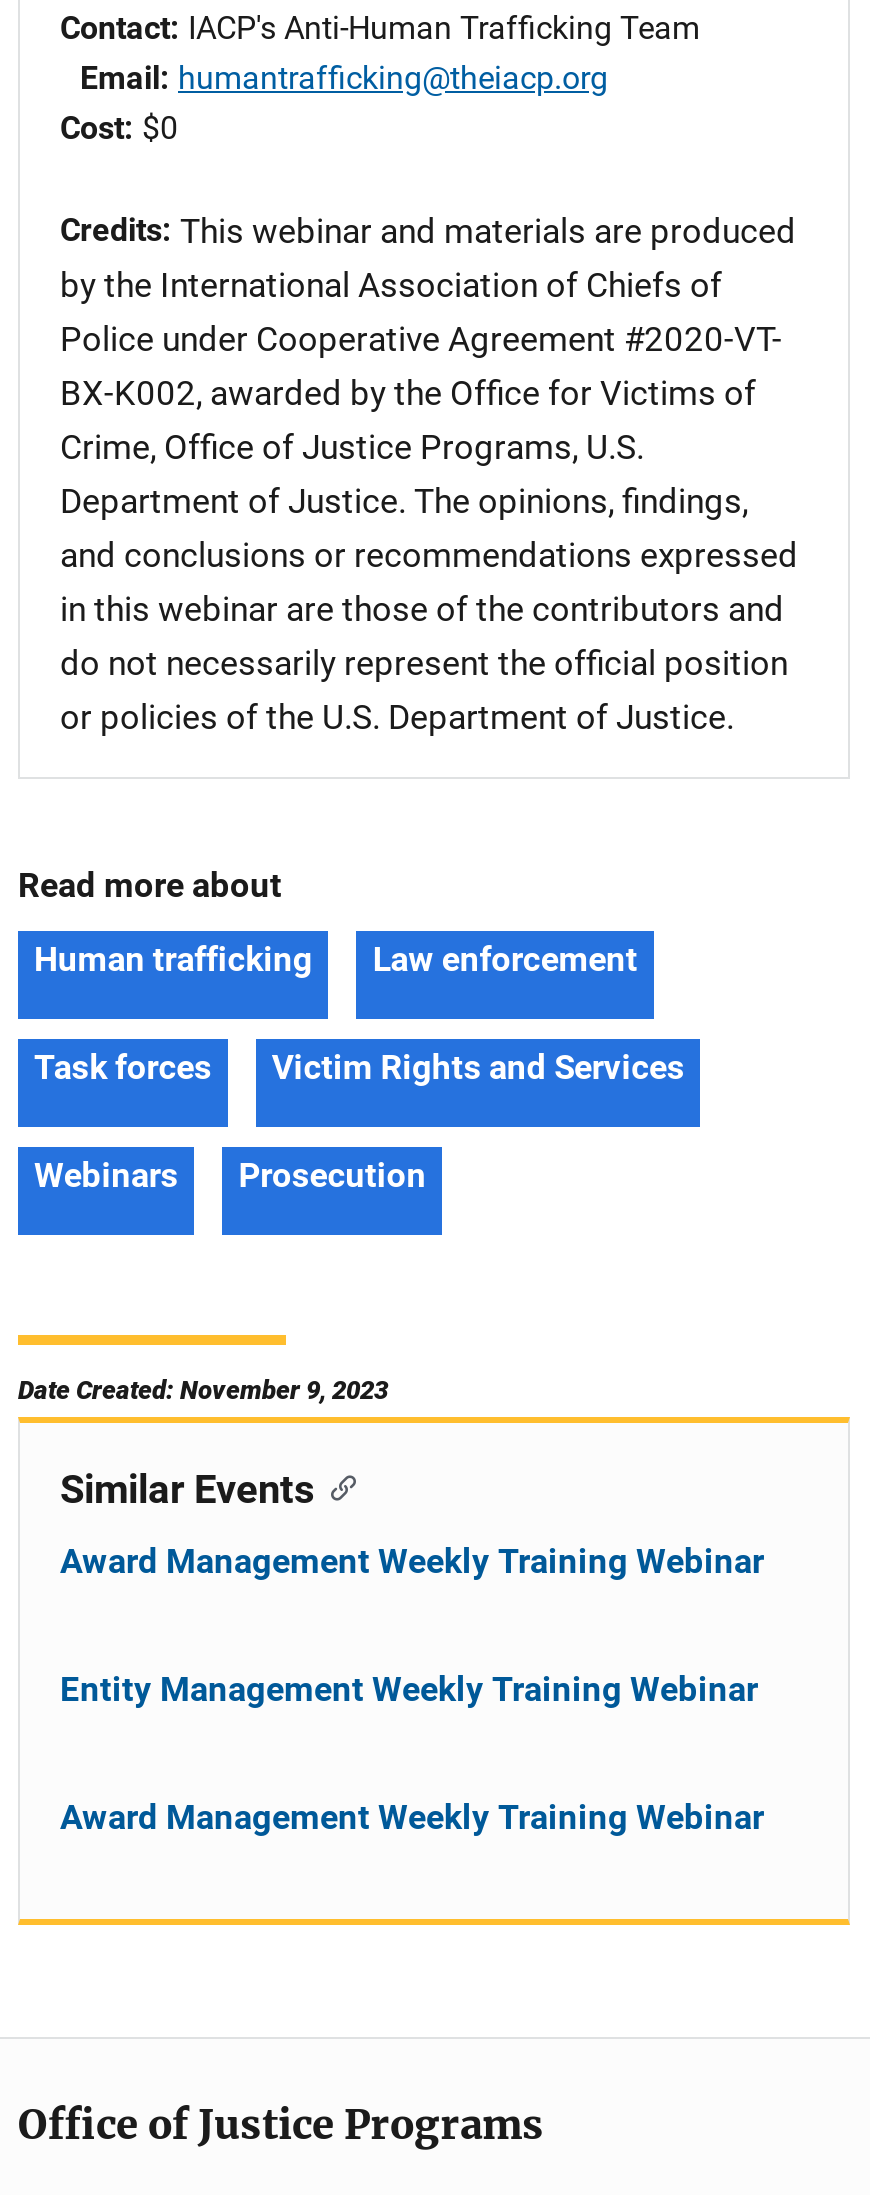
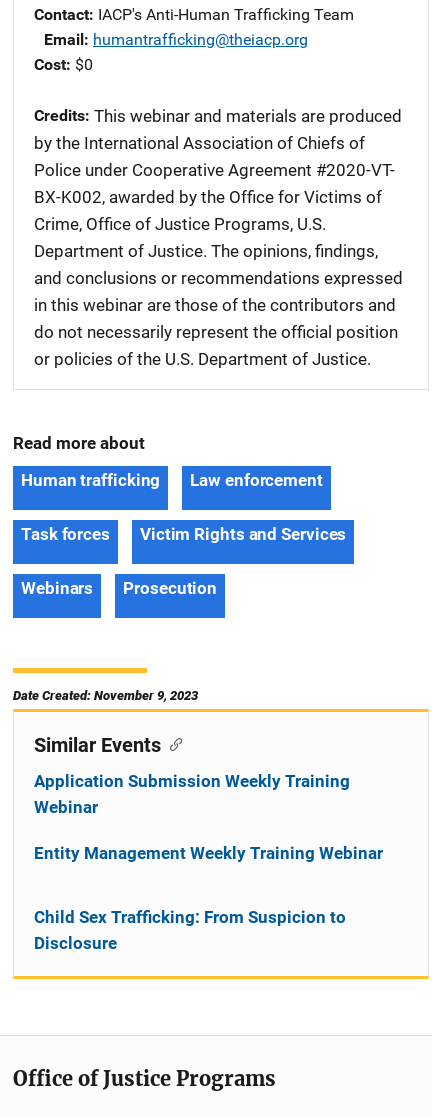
[60,1541,764,1581] Award Management Weekly Training Webinar -> [34,771,350,817] Application Submission Weekly Training | Webinar
[60,1797,764,1837] Award Management Weekly Training Webinar -> [34,907,346,953] Child Sex Trafficking: From Suspicion to | Disclosure

